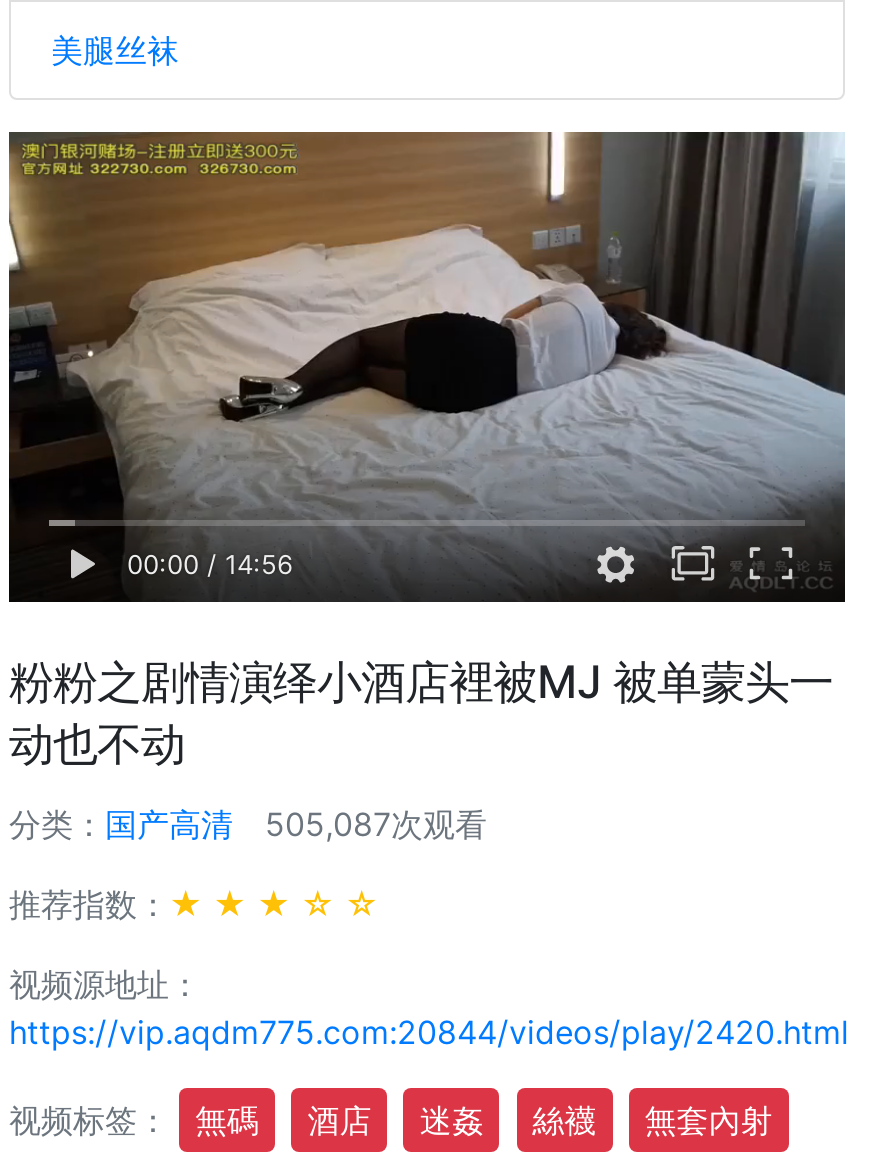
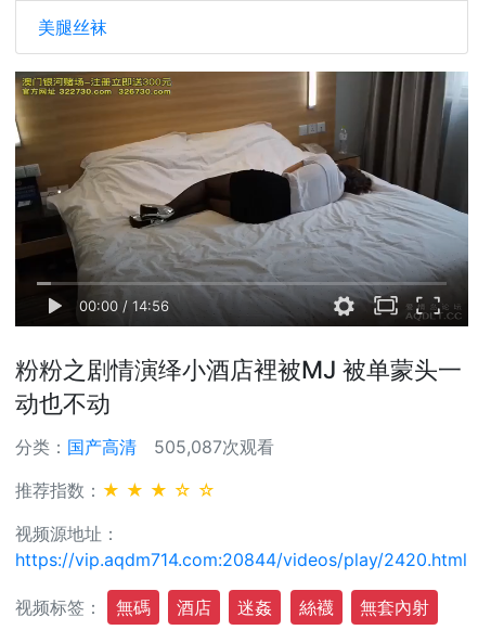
[9,1012,849,1052] https://vip.aqdm775.com:20844/videos/play/2420.html -> [15,549,467,570] https://vip.aqdm714.com:20844/videos/play/2420.html

